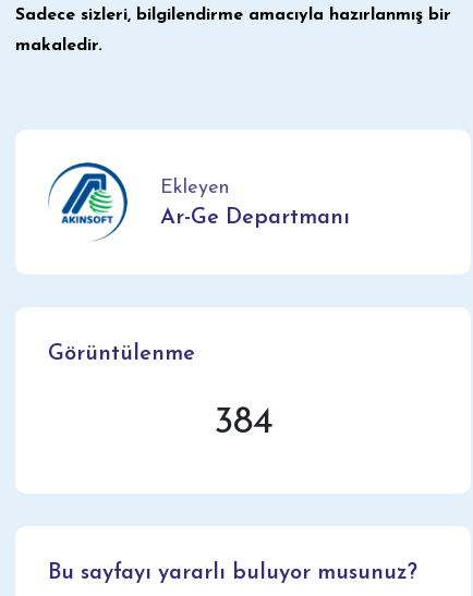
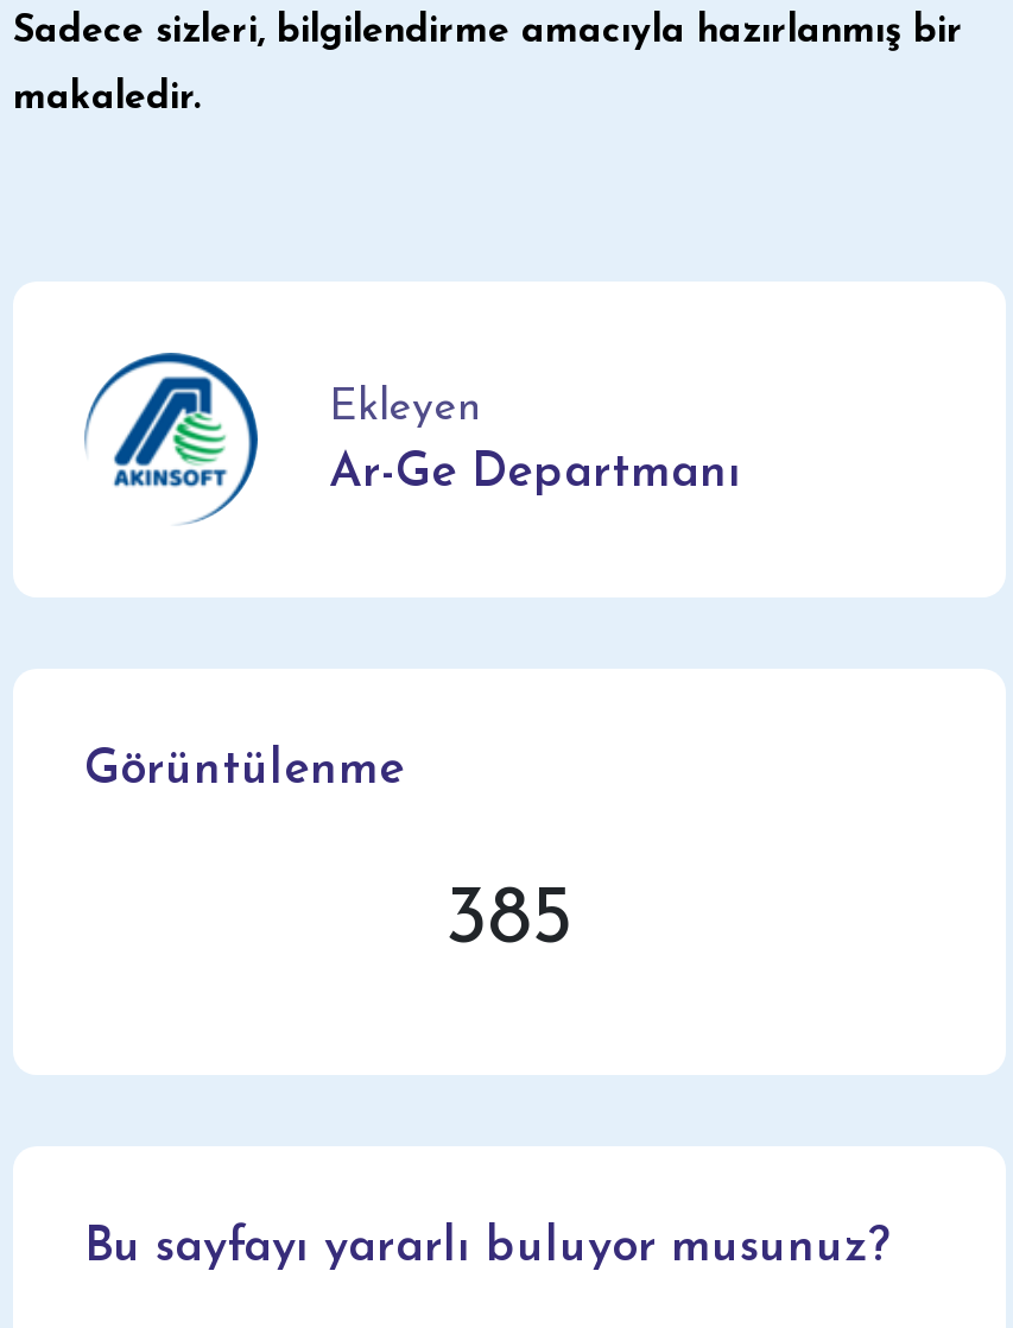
[213,404,273,442] 384 -> [445,879,574,962] 385

